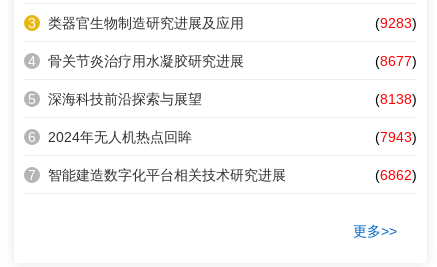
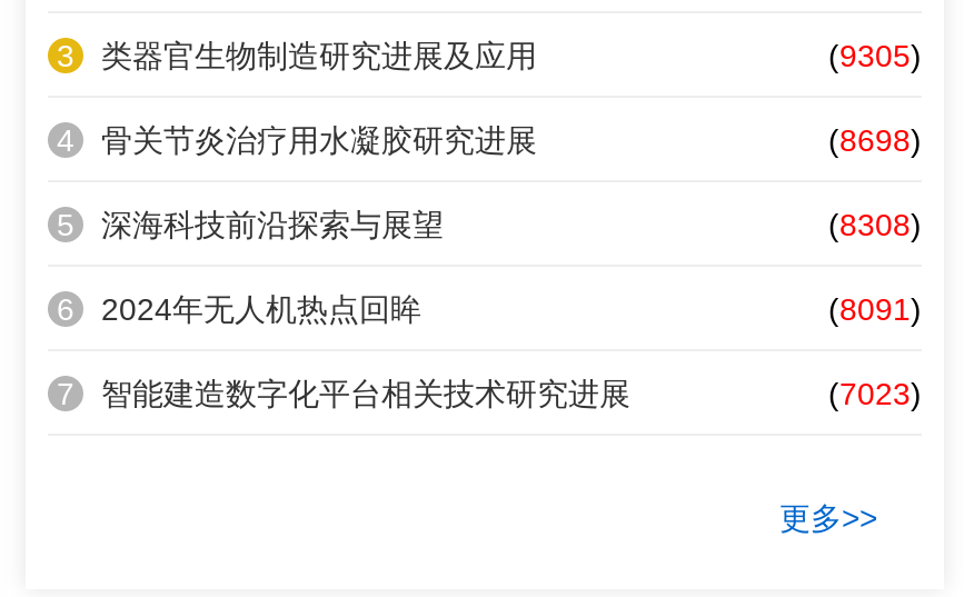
[375,15,417,31] (9283) -> [828,39,922,74] (9305)
[375,53,417,69] (8677) -> [828,123,922,159] (8698)
[375,91,417,107] (8138) -> [828,208,922,243] (8308)
[375,129,417,145] (7943) -> [828,292,922,328] (8091)
[375,167,417,183] (6862) -> [828,377,922,412] (7023)

